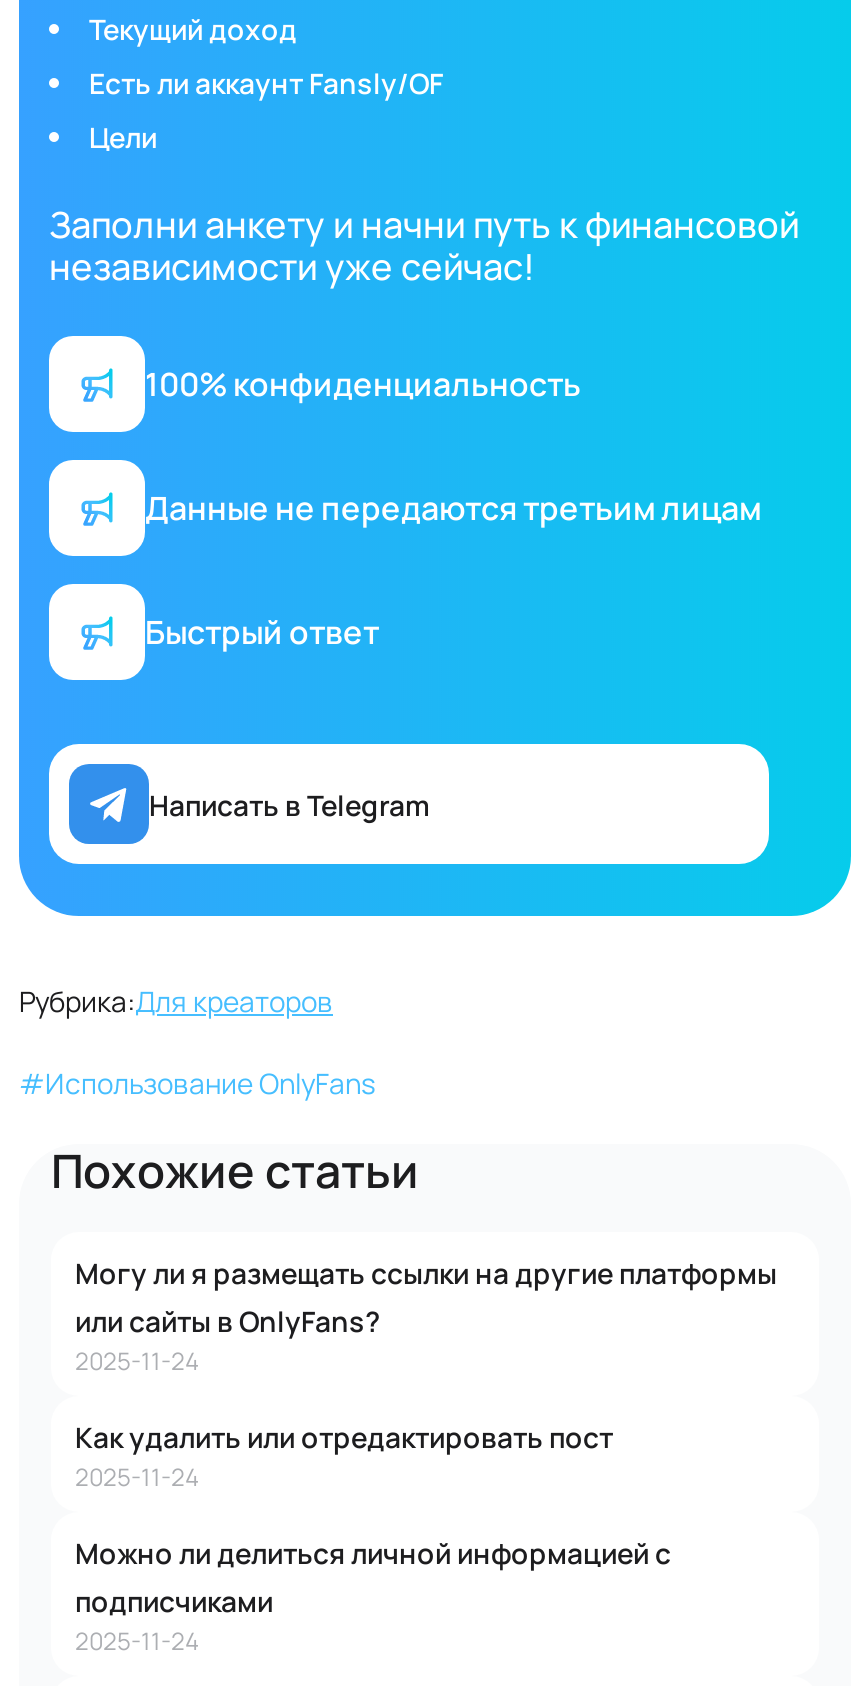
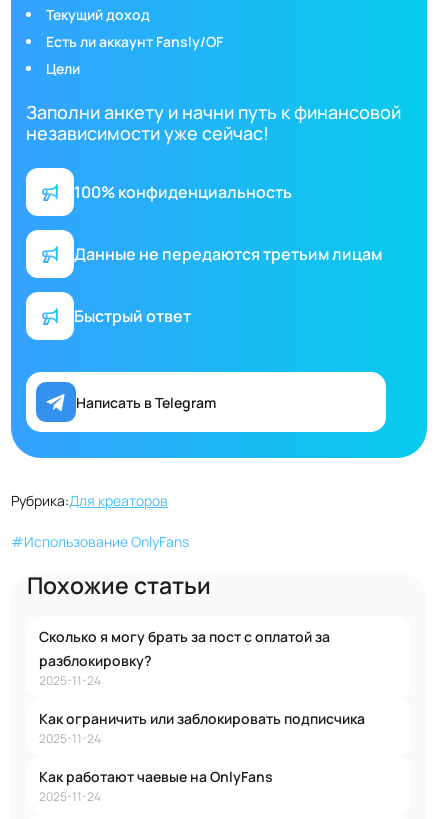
[75,1254,777,1340] Могу ли я размещать ссылки на другие платформы | или сайты в OnlyFans? -> [39,627,330,670] Сколько я могу брать за пост с оплатой за | разблокировку?
[75,1418,613,1456] Как удалить или отредактировать пост -> [39,709,365,728] Как ограничить или заблокировать подписчика
[75,1534,671,1620] Можно ли делиться личной информацией с | подписчиками -> [39,767,273,786] Как работают чаевые на OnlyFans

